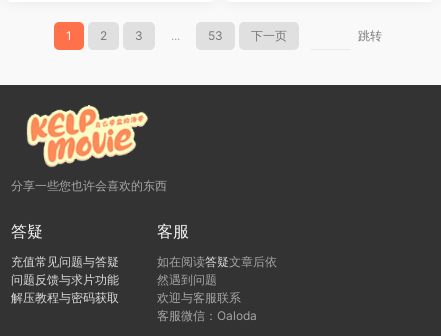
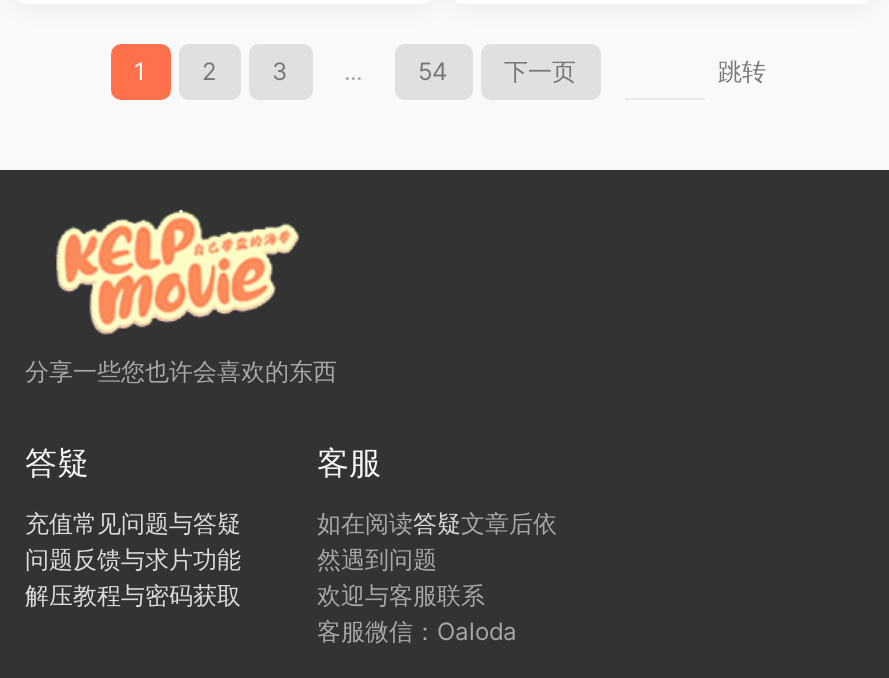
[207,28,222,43] 53 -> [418,56,448,86] 54

